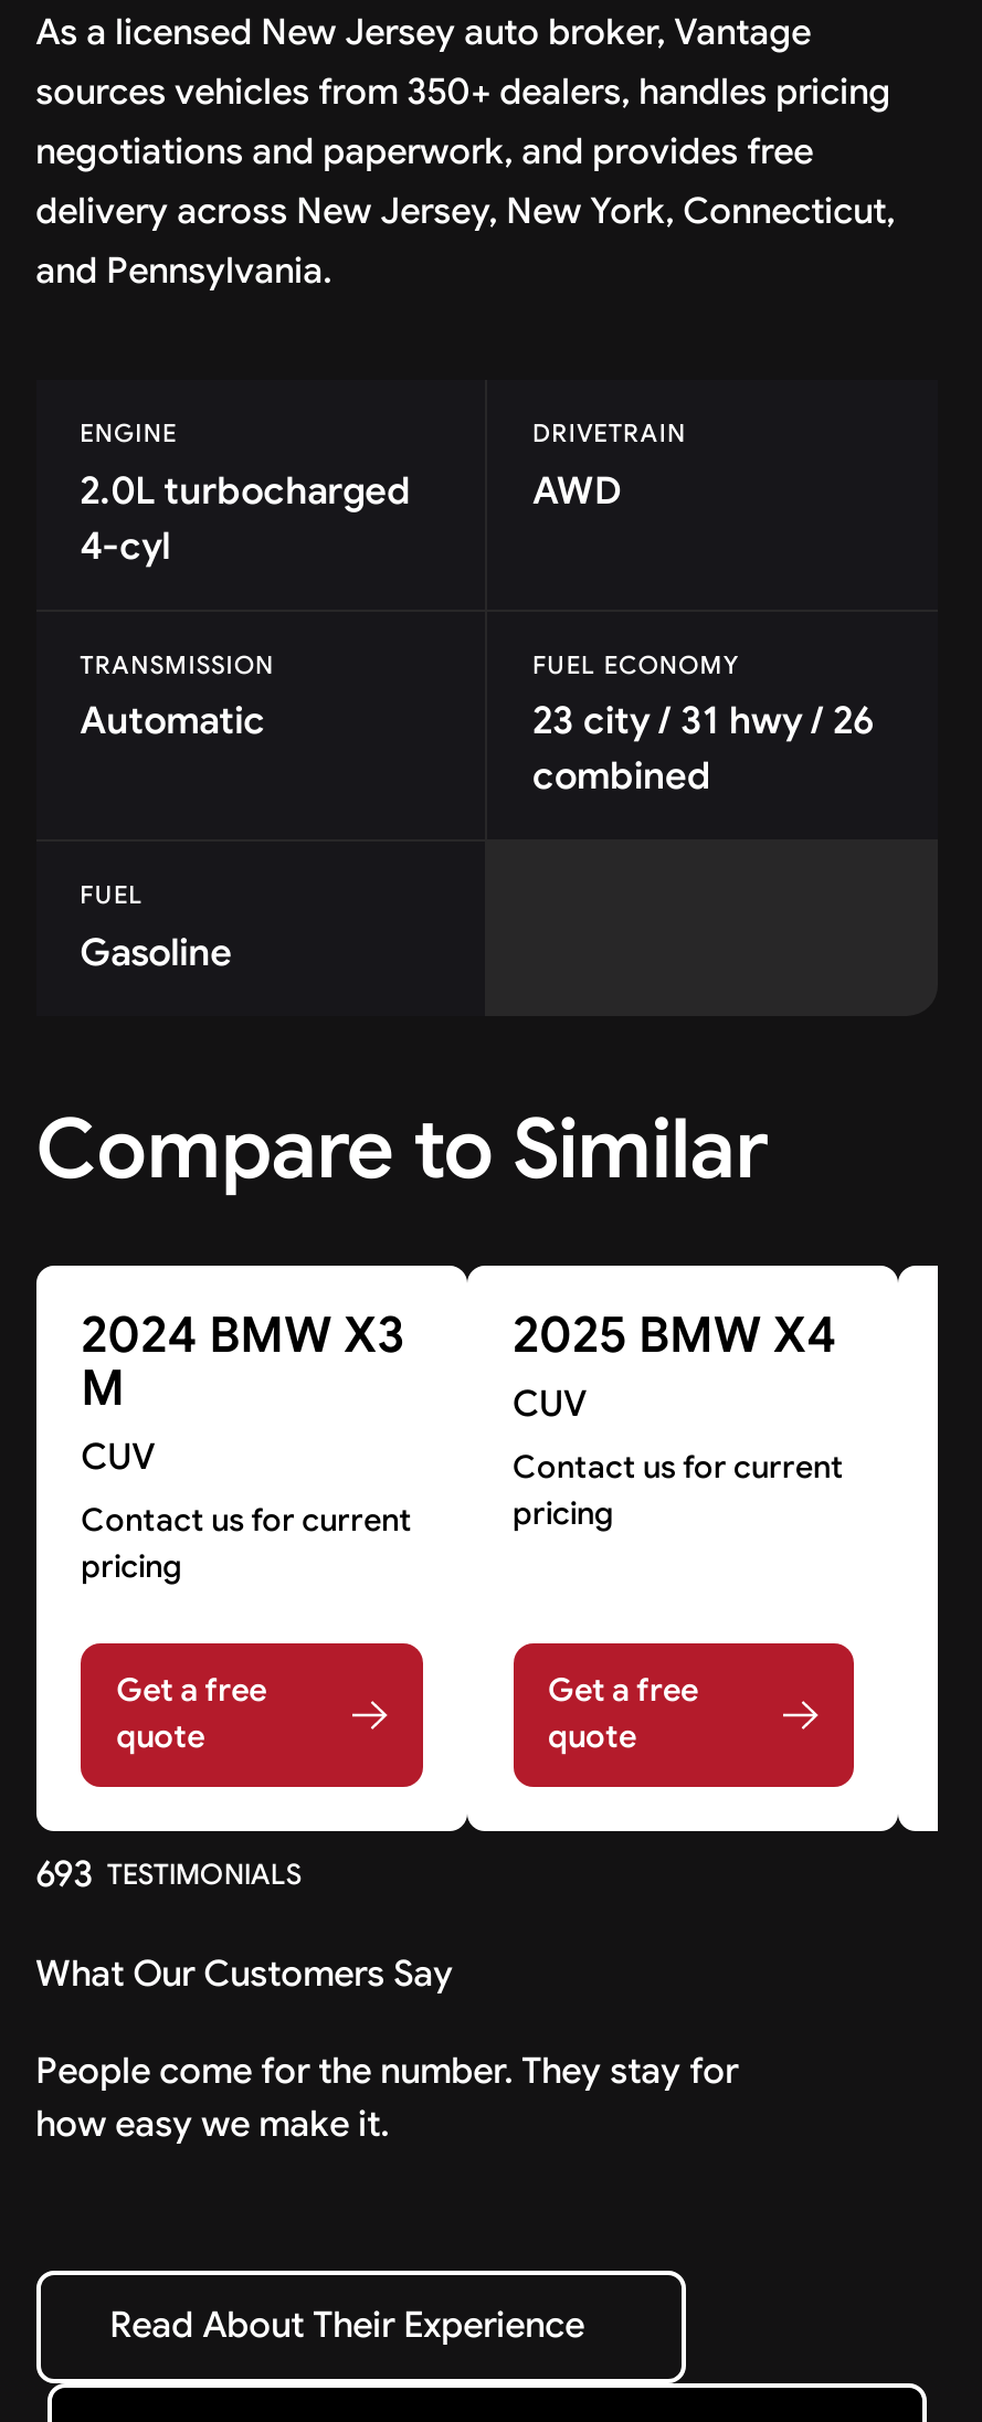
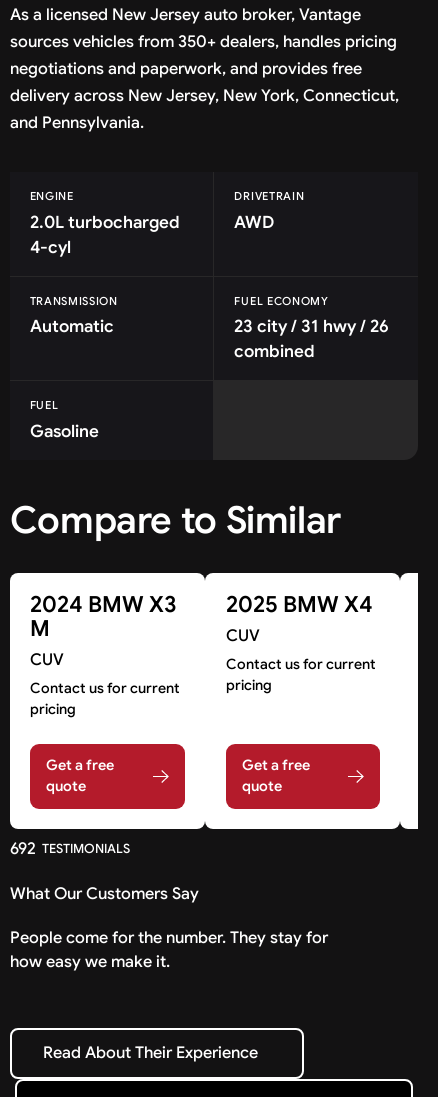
[36,1852,301,1898] 693 TESTIMONIALS -> [10,838,130,859] 692 TESTIMONIALS

